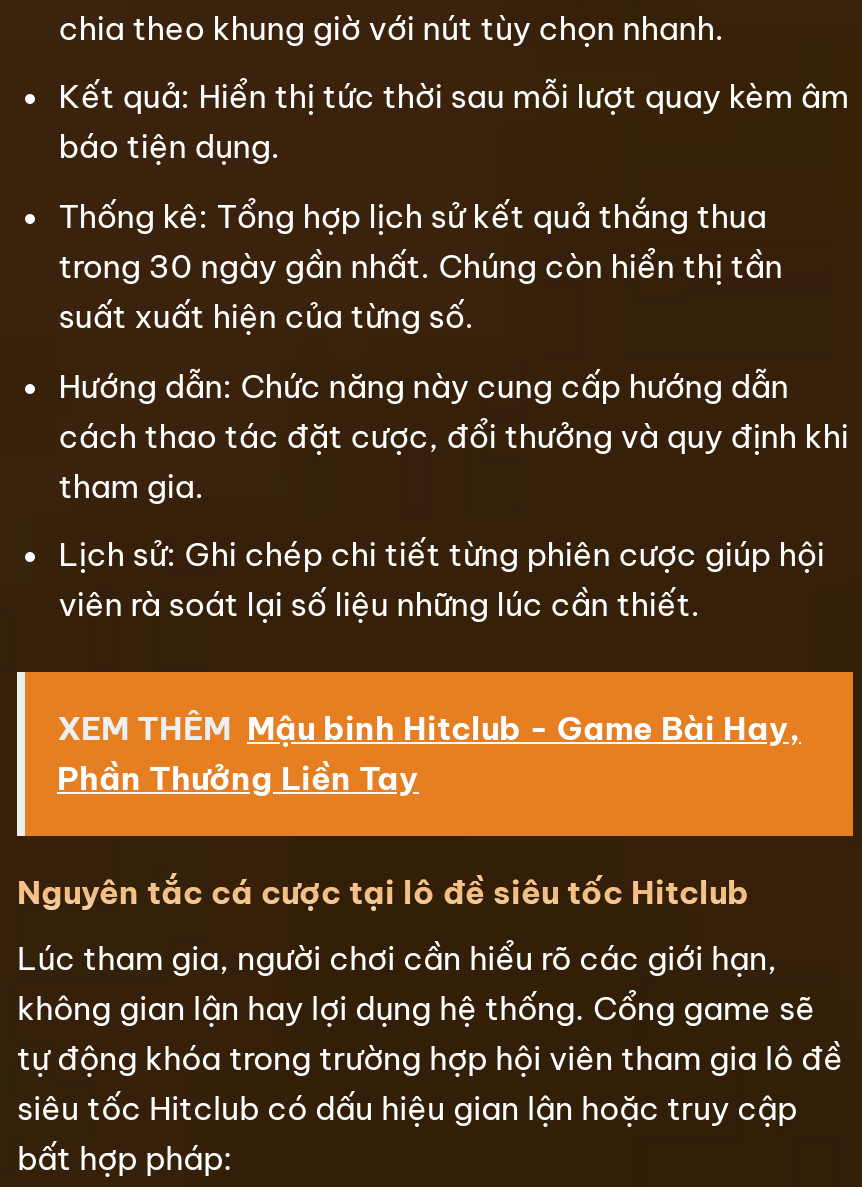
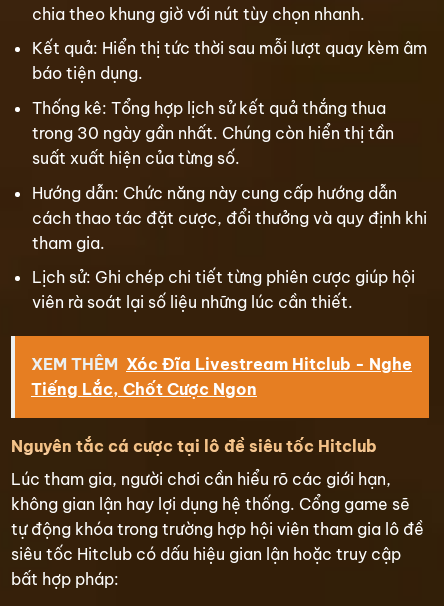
[57,708,801,798] XEM THÊM Mậu binh Hitclub - Game Bài Hay, | Phần Thưởng Liền Tay -> [31,354,412,399] XEM THÊM Xóc Đĩa Livestream Hitclub - Nghe | Tiếng Lắc, Chốt Cược Ngon

